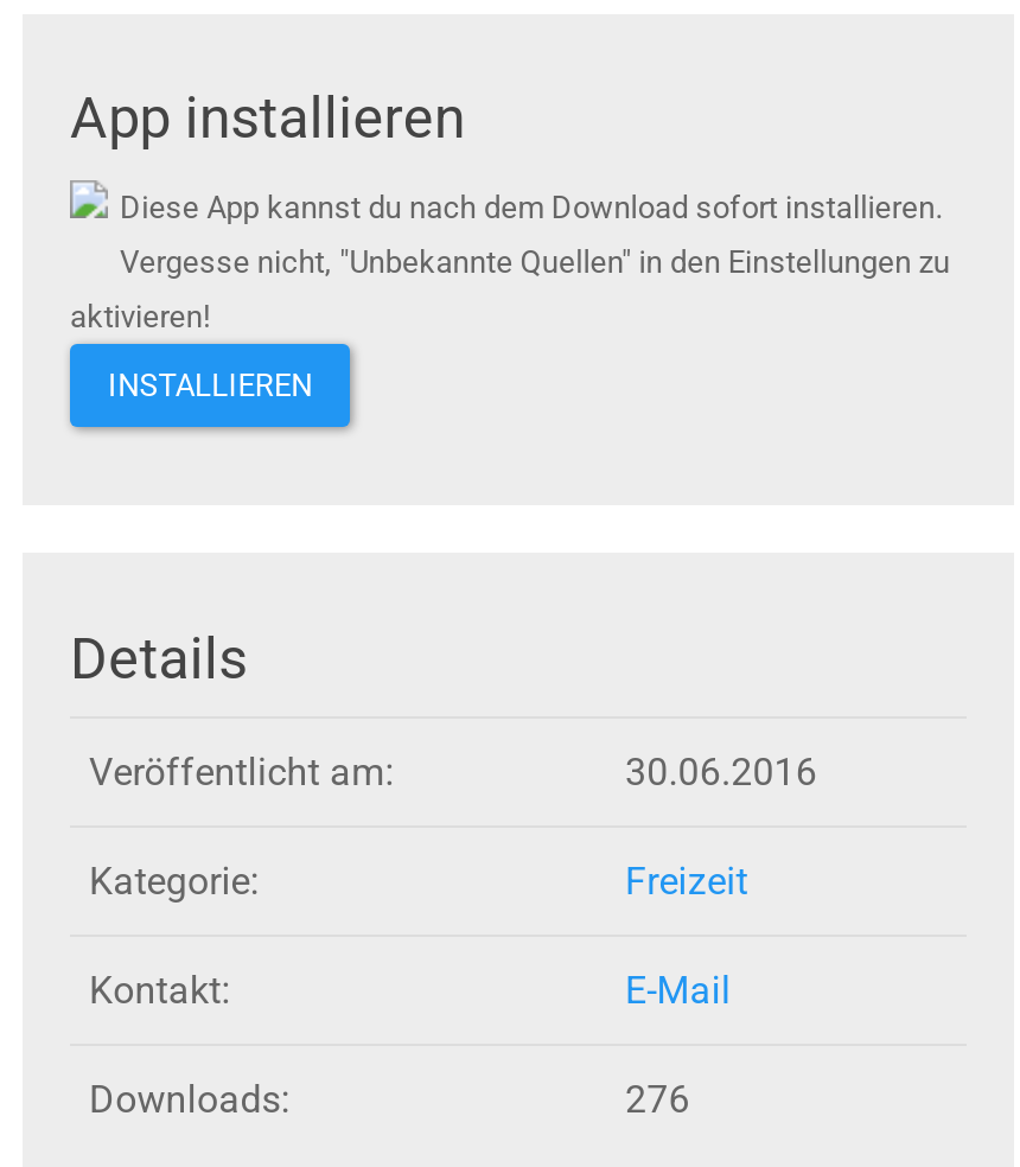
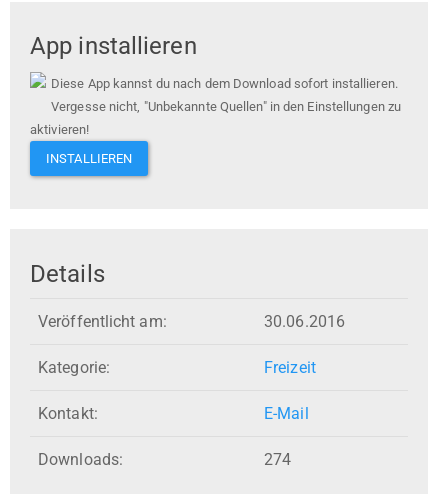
[625,1077,690,1122] 276 -> [264,450,291,469] 274

